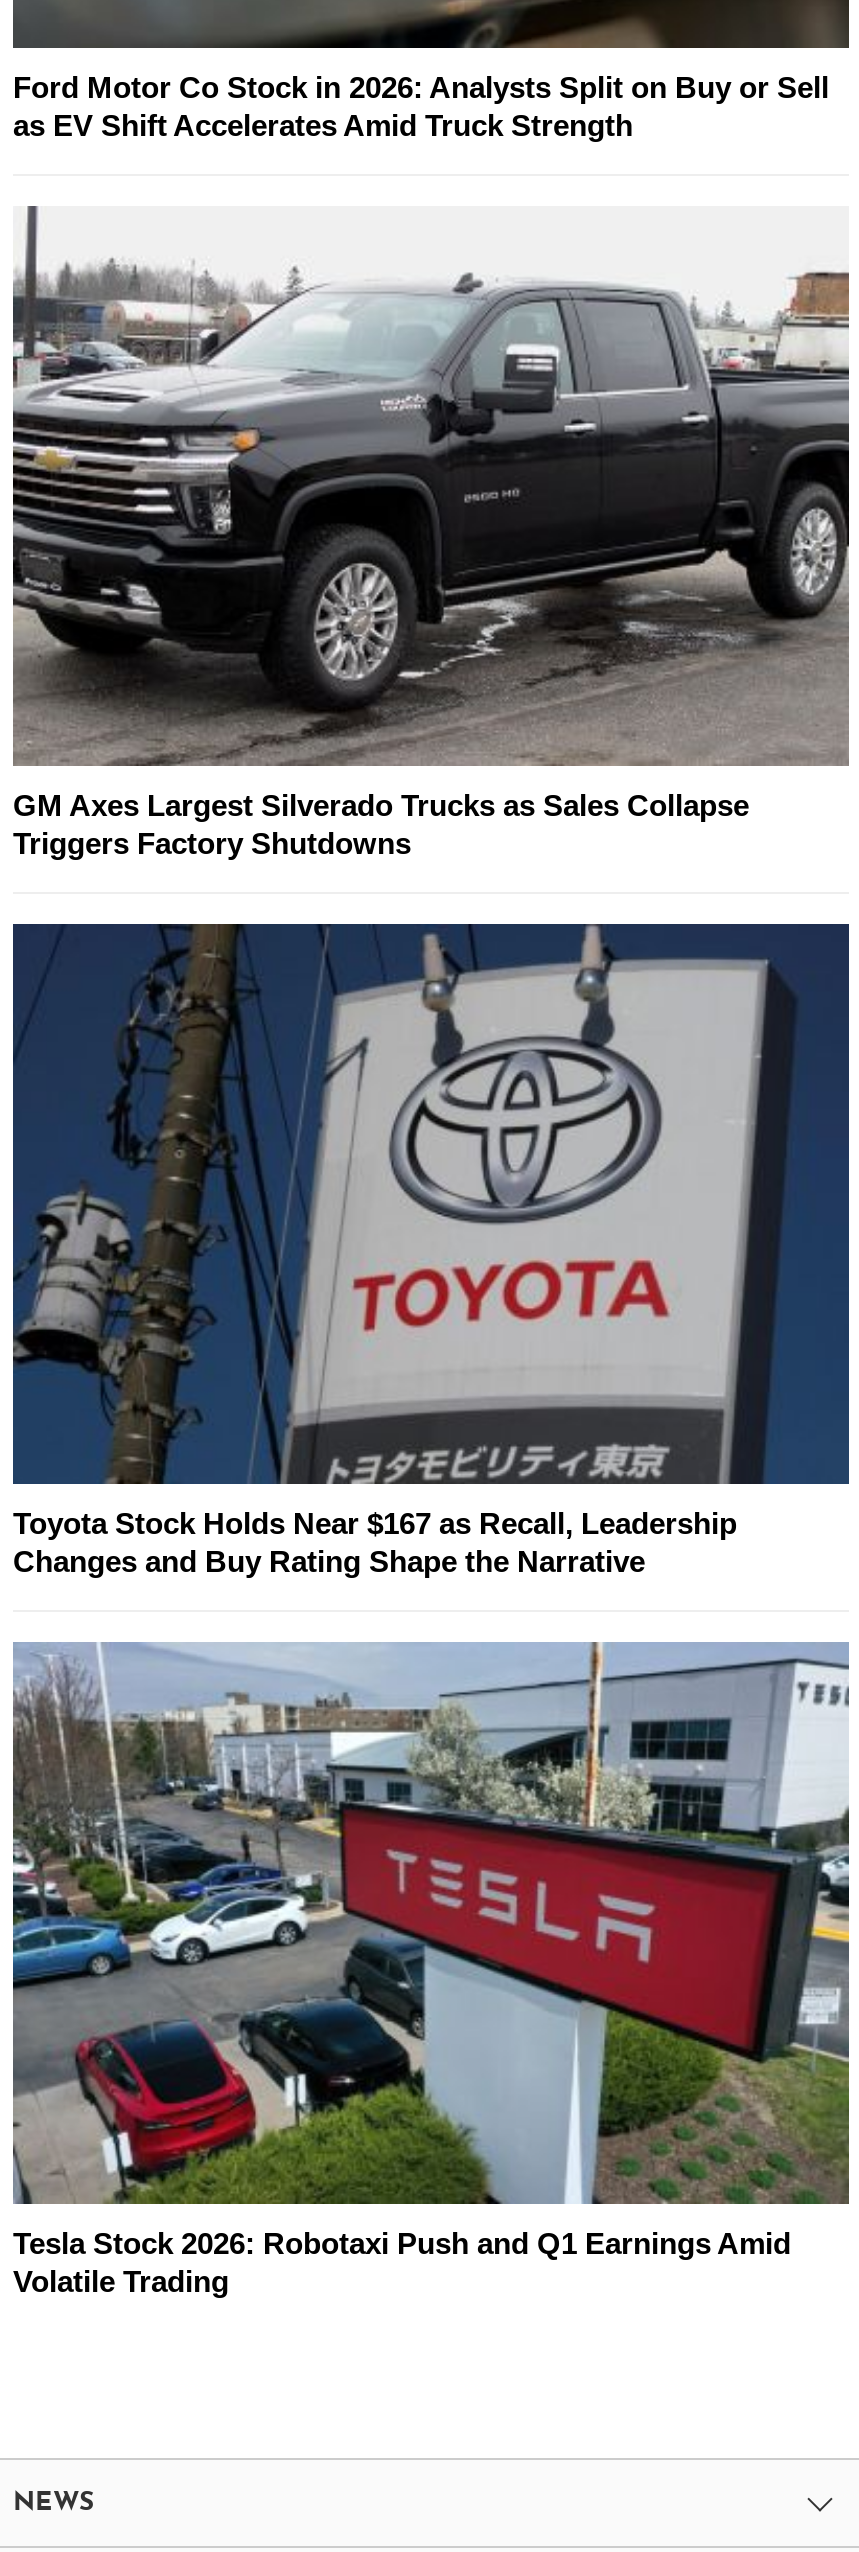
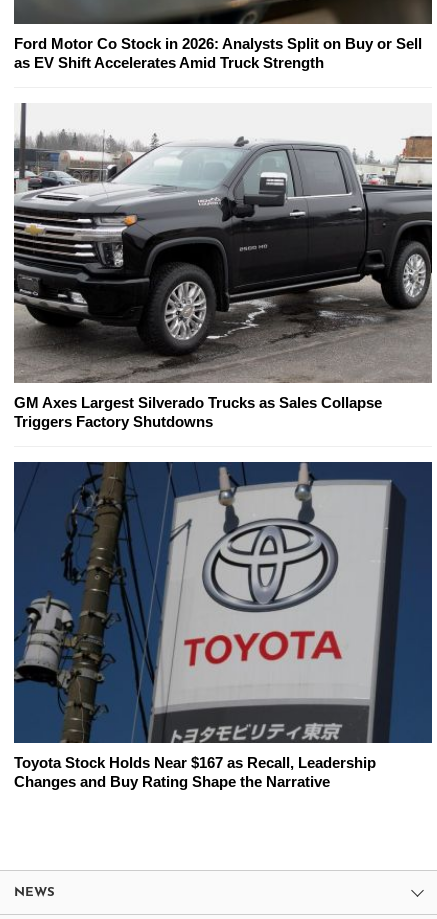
[13,1642,851,2297] [image] | Tesla Stock 2026: Robotaxi Push and Q1 Earnings Amid | Volatile Trading -> none

